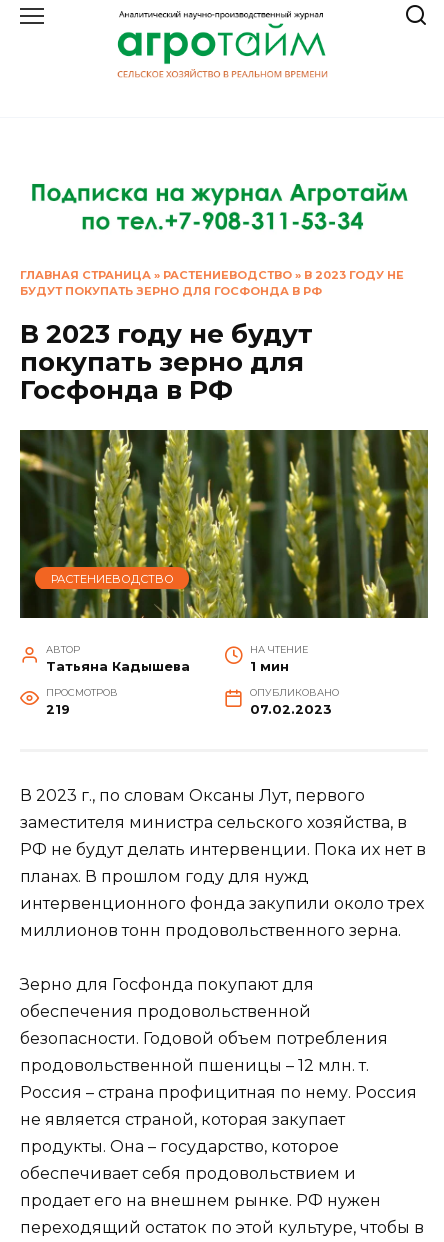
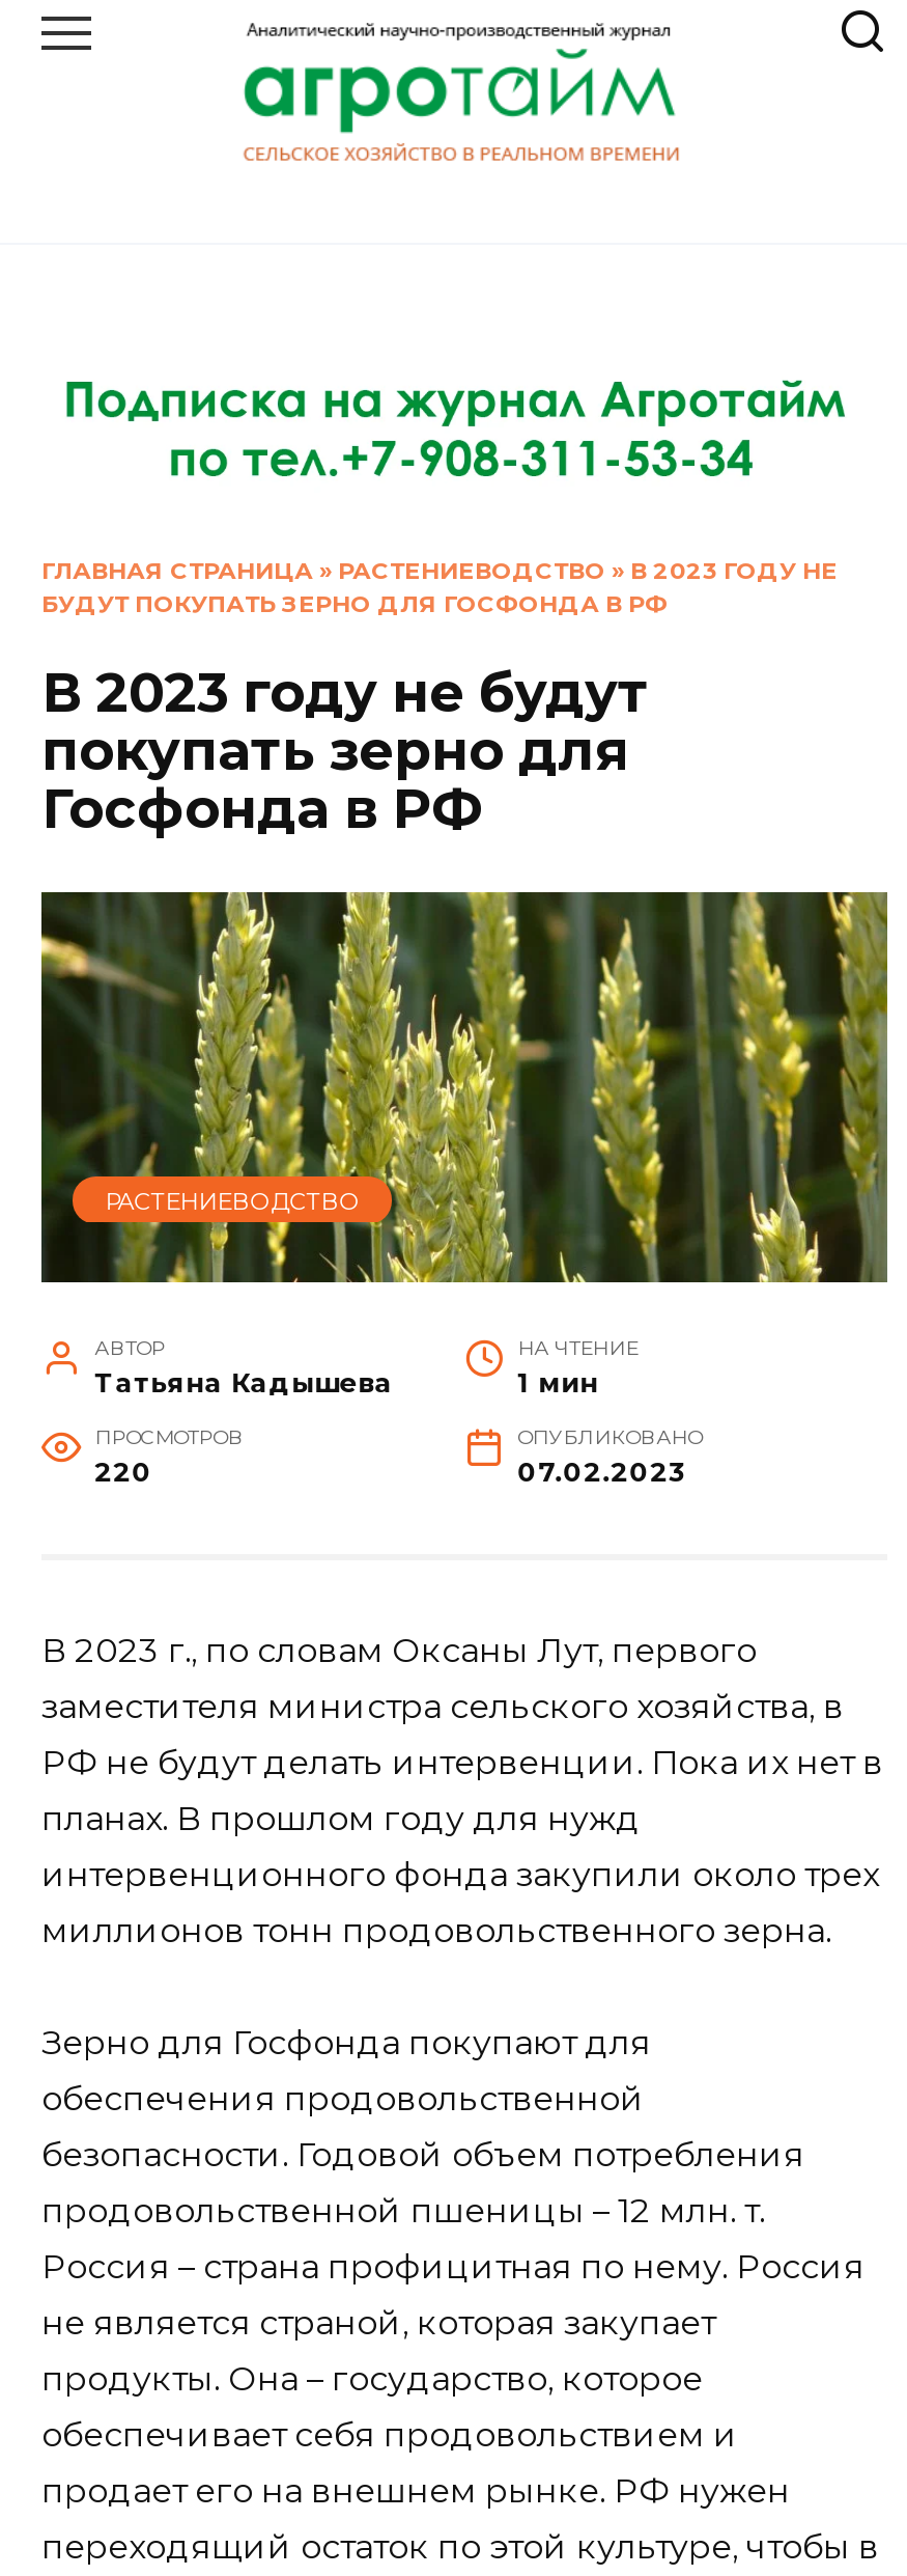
[46,702,70,717] 219 -> [95,1456,153,1487] 220

